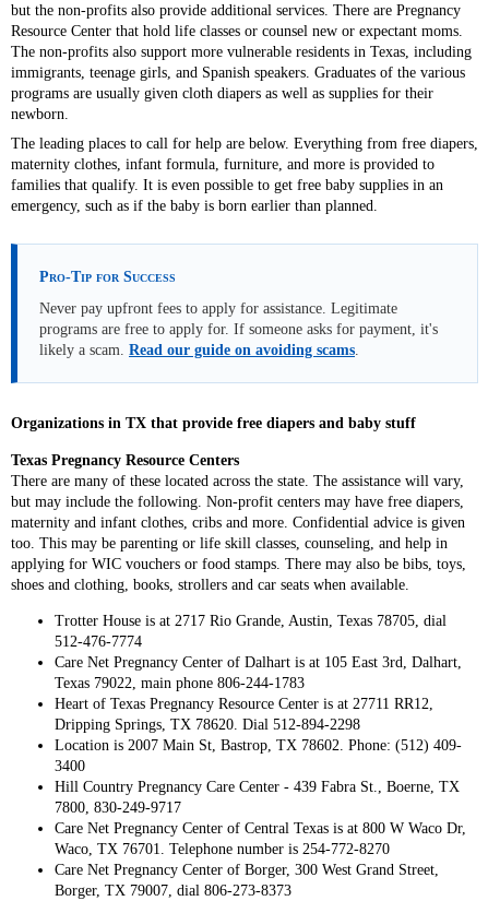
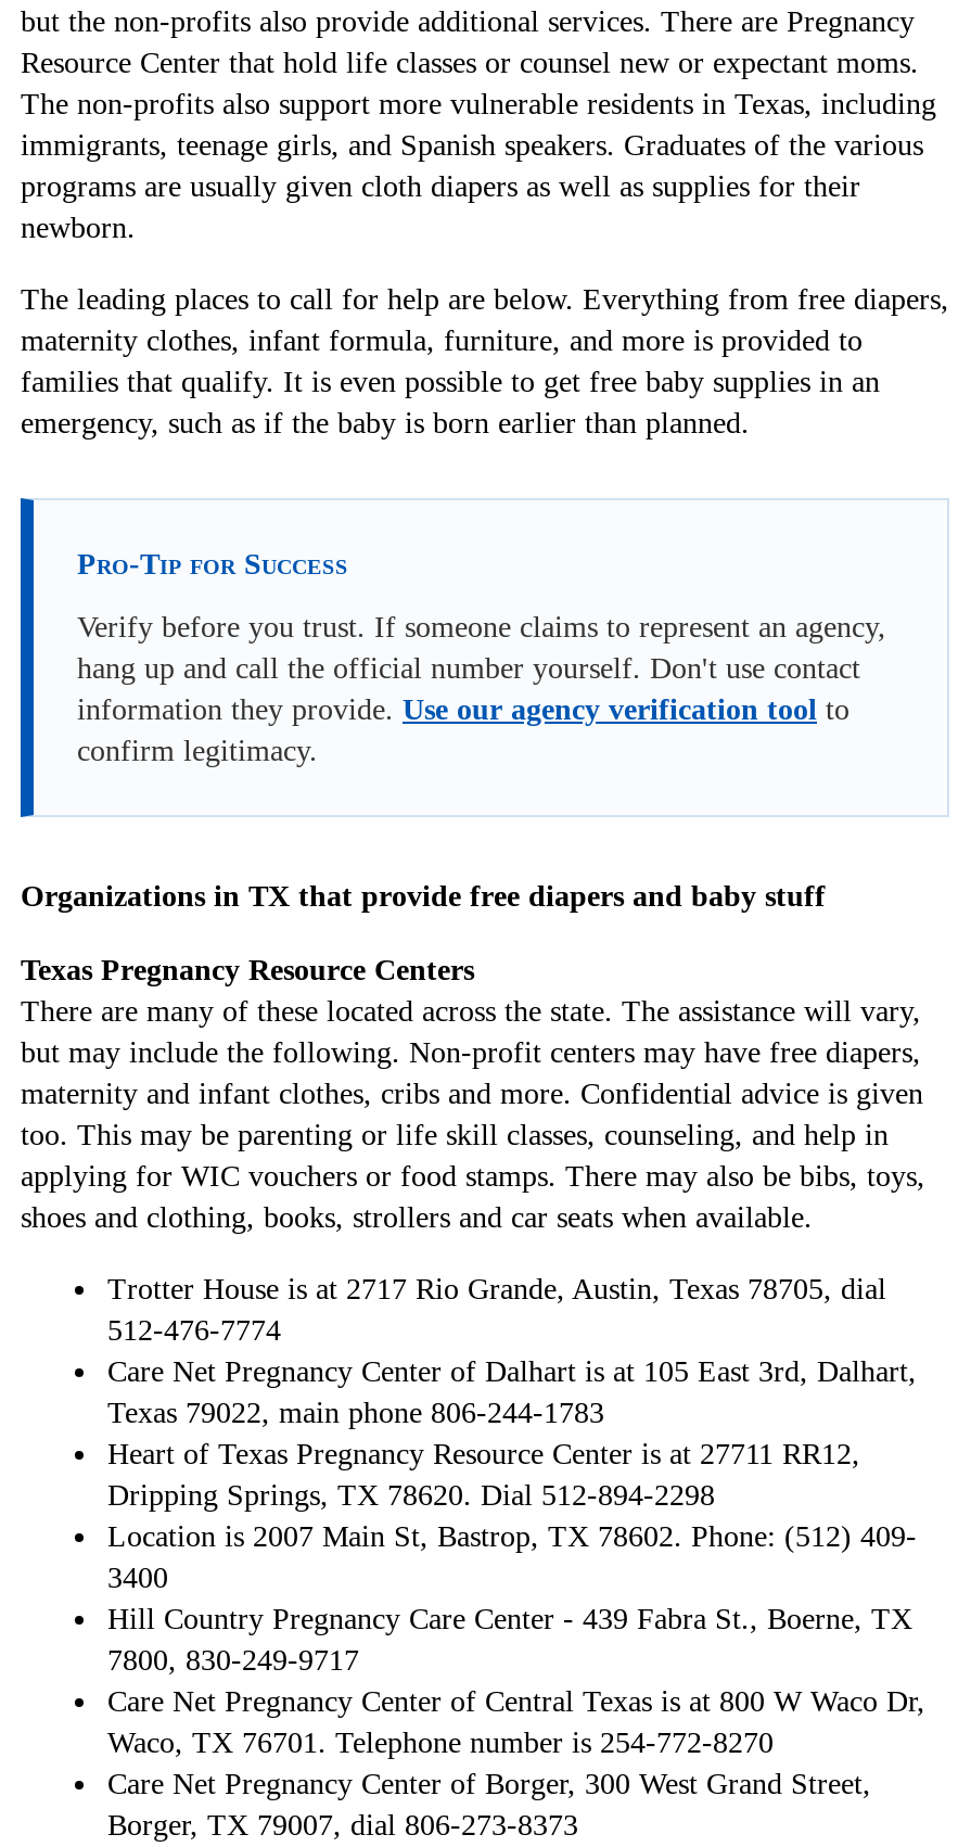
[39,301,438,359] Never pay upfront fees to apply for assistance. Legitimate | programs are free to apply for. If someone asks for payment, it's | likely a scam. Read our guide on avoiding scams. -> [77,611,886,767] Verify before you trust. If someone claims to represent an agency, | hang up and call the official number yourself. Don't use contact | information they provide. Use our agency verification tool to | confirm legitimacy.

